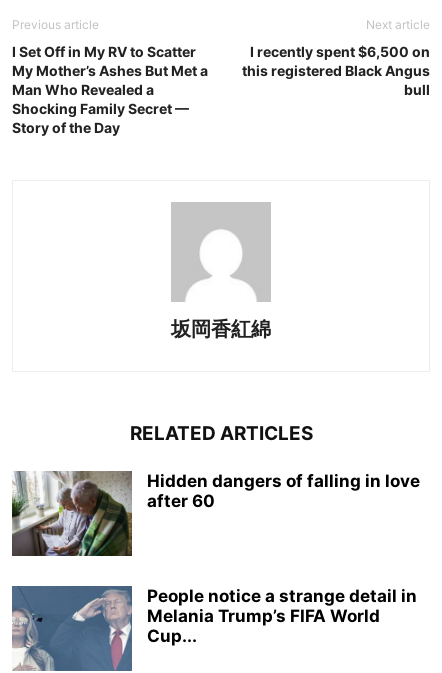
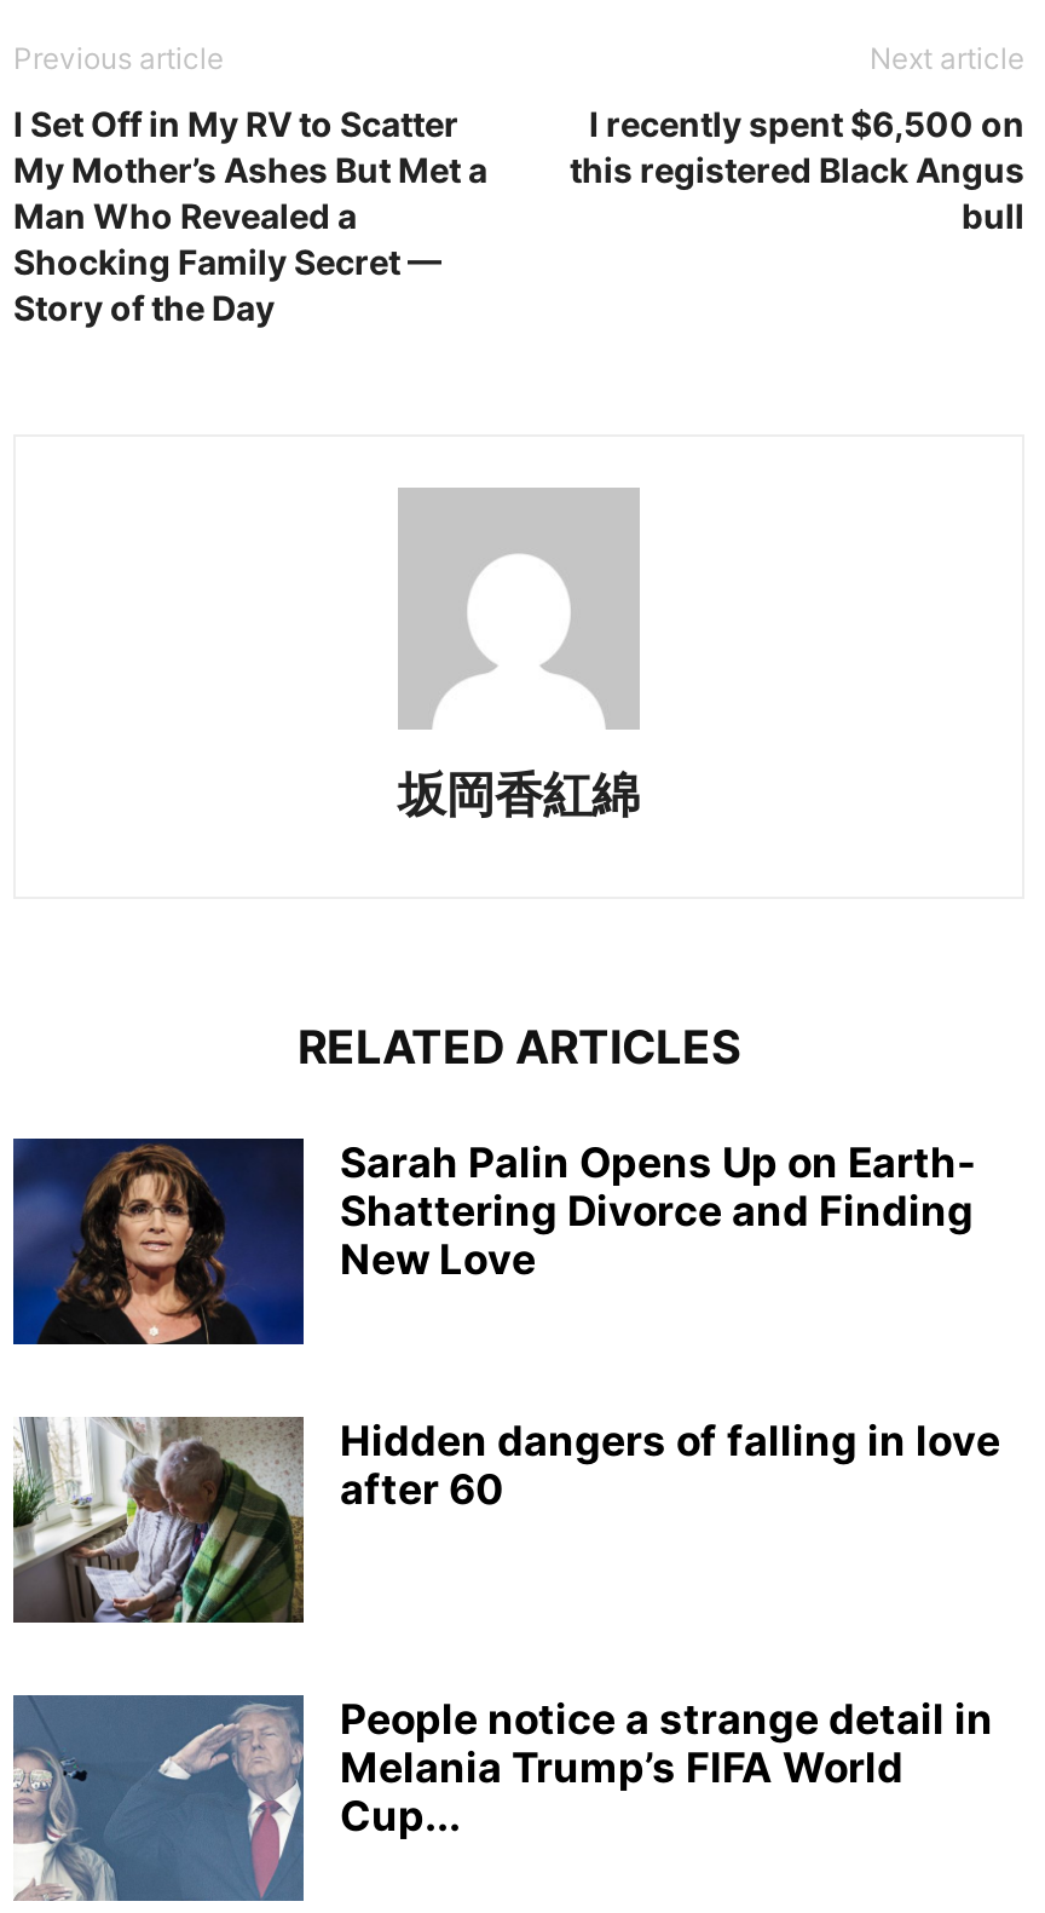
none -> [11,1136,976,1347] [image] | Sarah Palin Opens Up on Earth- | Shattering Divorce and Finding | New Love

